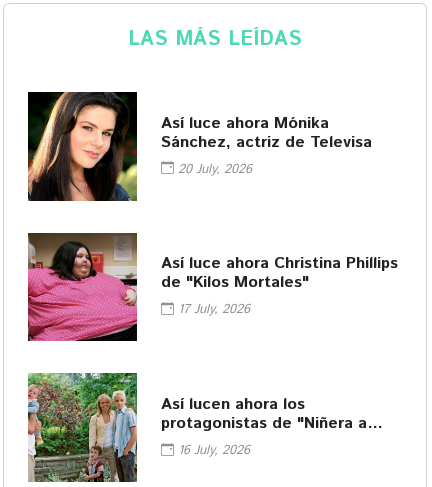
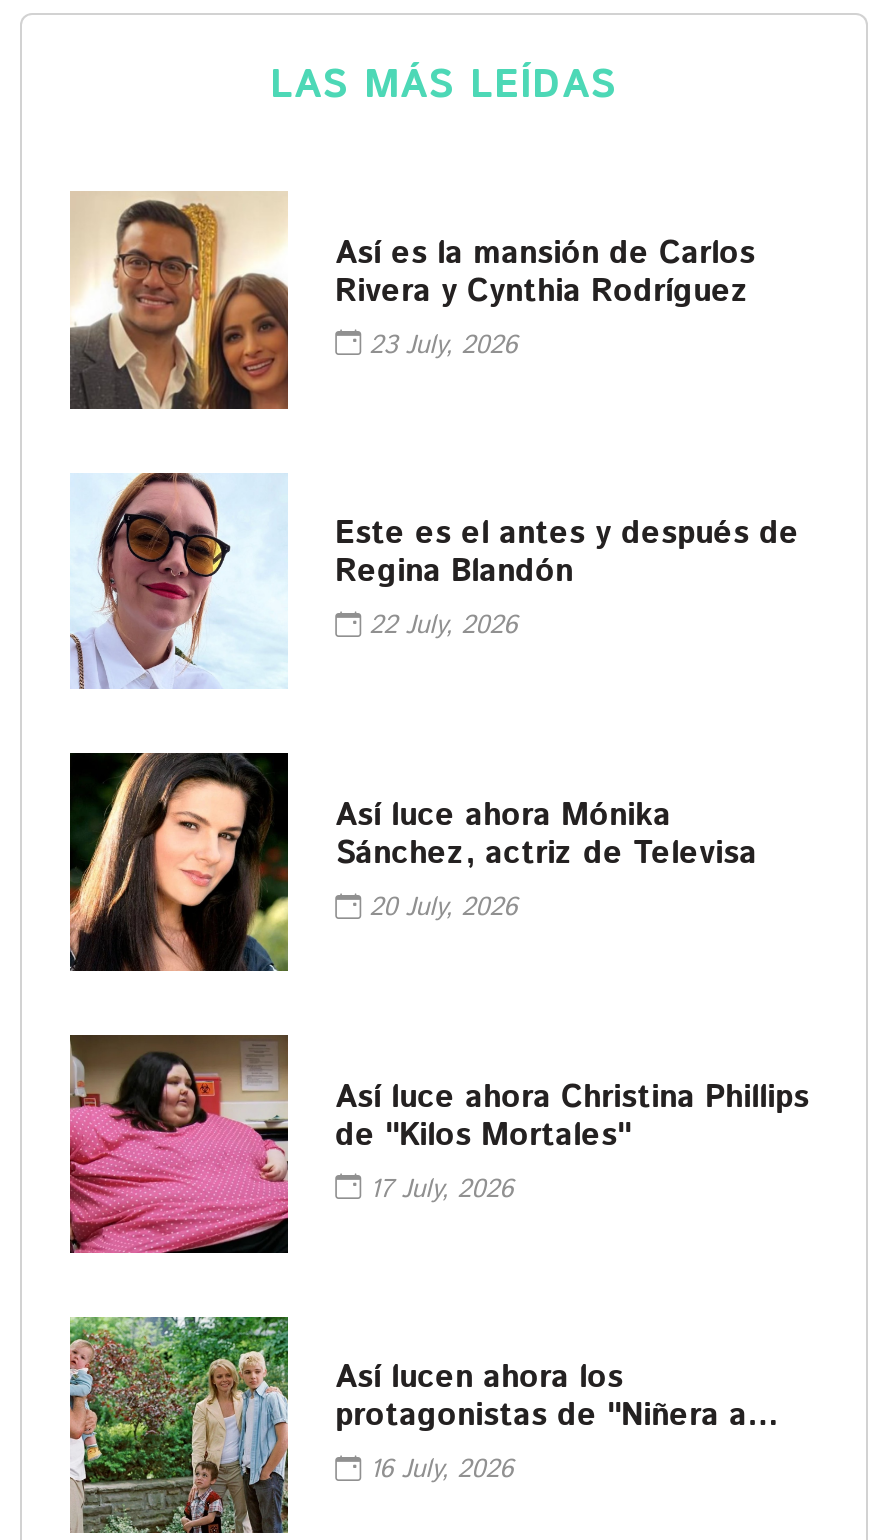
none -> [68,191,755,411] [image] | Así es la mansión de Carlos | Rivera y Cynthia Rodríguez | 23 July, 2026
none -> [70,471,799,689] [image] | Este es el antes y después de | Regina Blandón | 22 July, 2026

